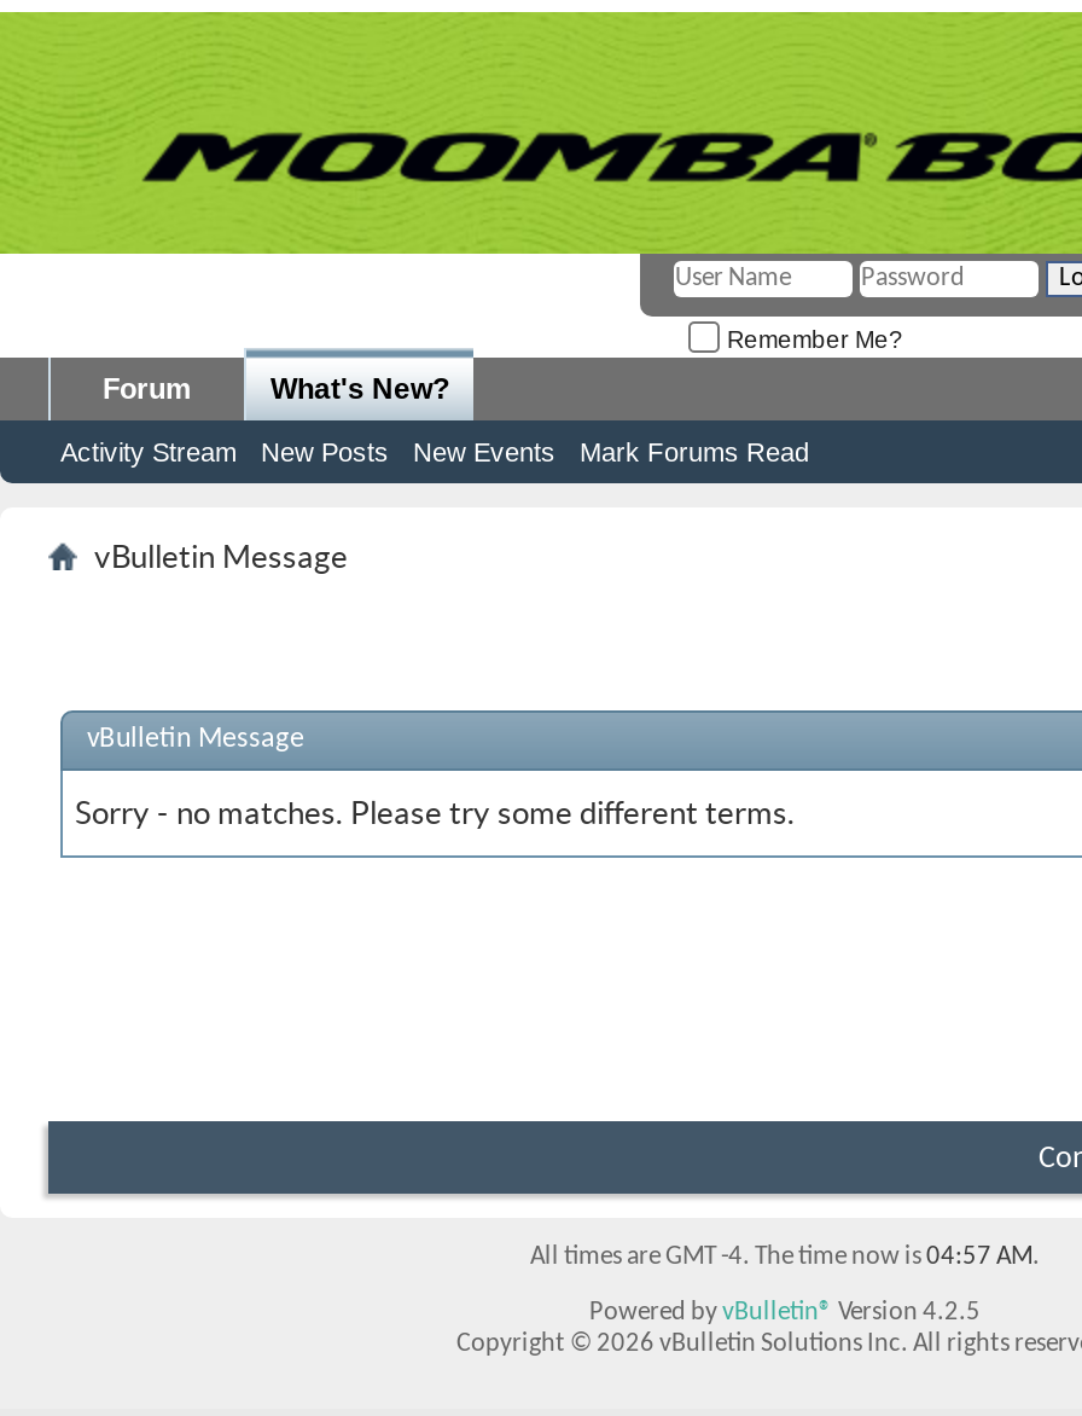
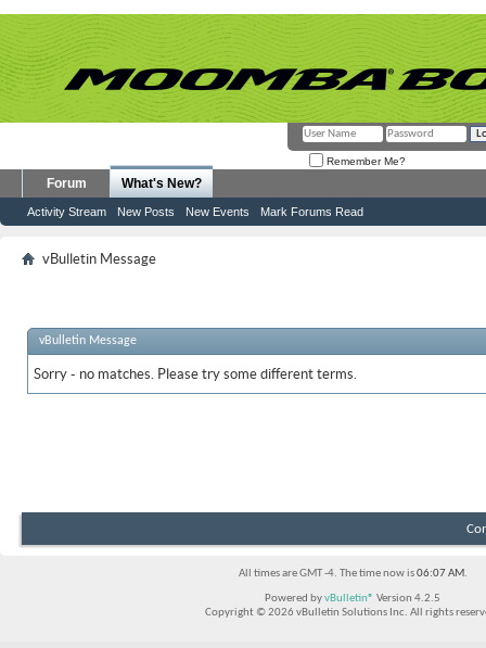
[530,1244,1040,1271] All times are GMT -4. The time now is 04:57 AM. -> [238,568,467,580] All times are GMT -4. The time now is 06:07 AM.

